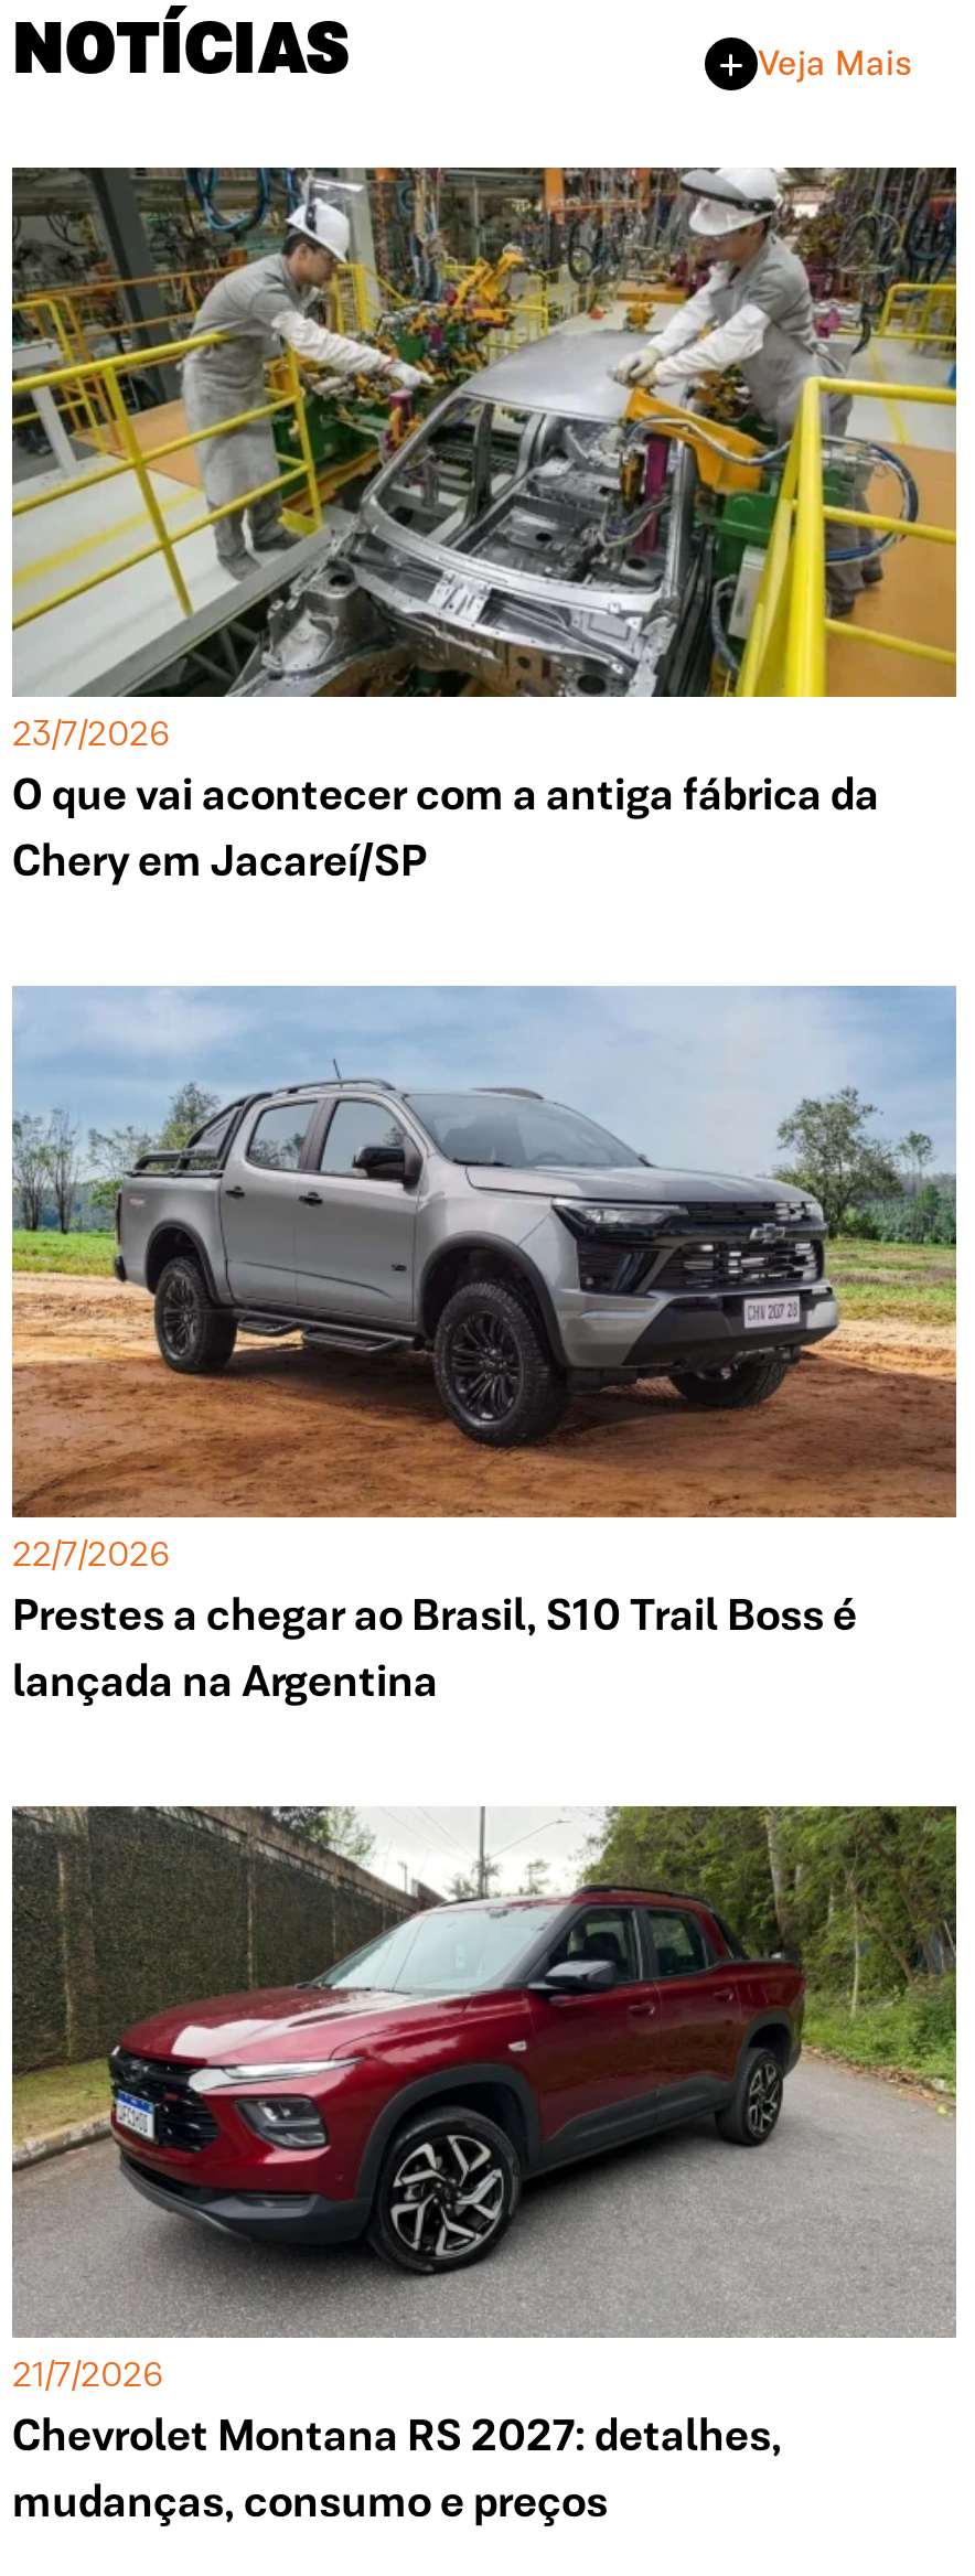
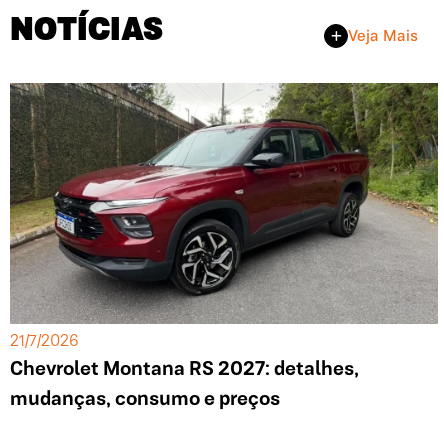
[10,165,958,887] [image] | 23/7/2026 | O que vai acontecer com a antiga fábrica da | Chery em Jacareí/SP -> none
[10,984,958,1708] [image] | 22/7/2026 | Prestes a chegar ao Brasil, S10 Trail Boss é | lançada na Argentina -> none

